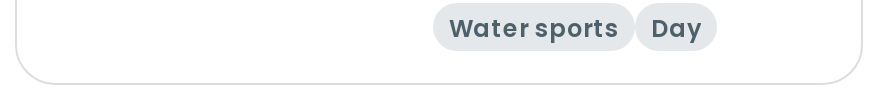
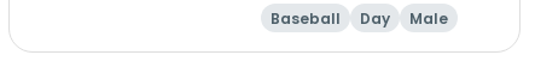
[449,11,619,45] Water sports -> [271,8,341,29] Baseball
none -> [409,8,448,29] Male

